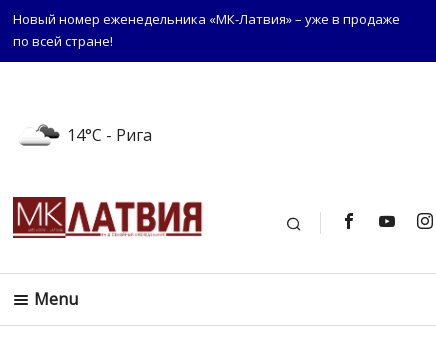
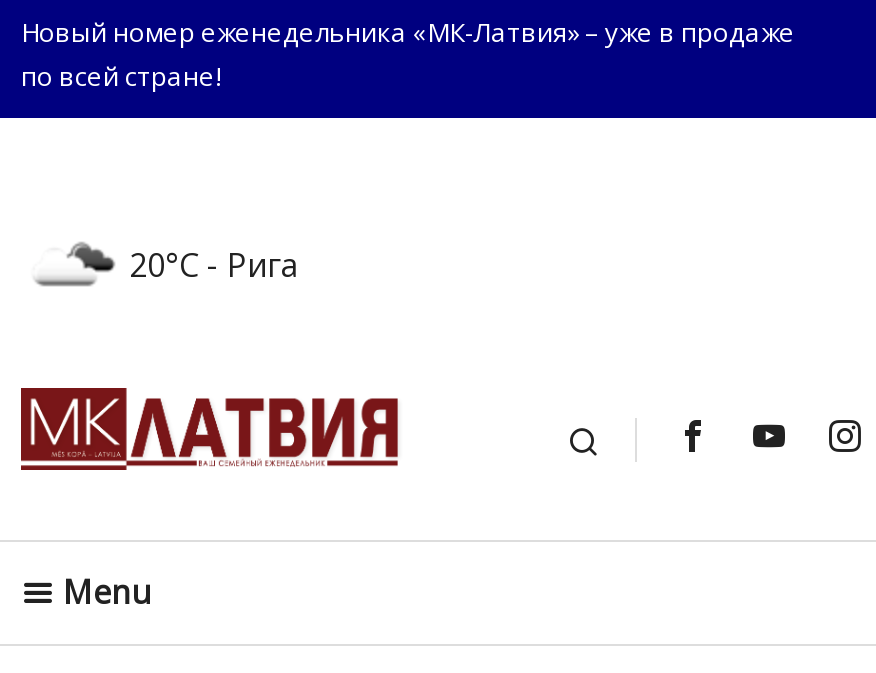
[63,124,152,146] 14°C - Рига -> [121,243,299,287] 20°C - Рига

